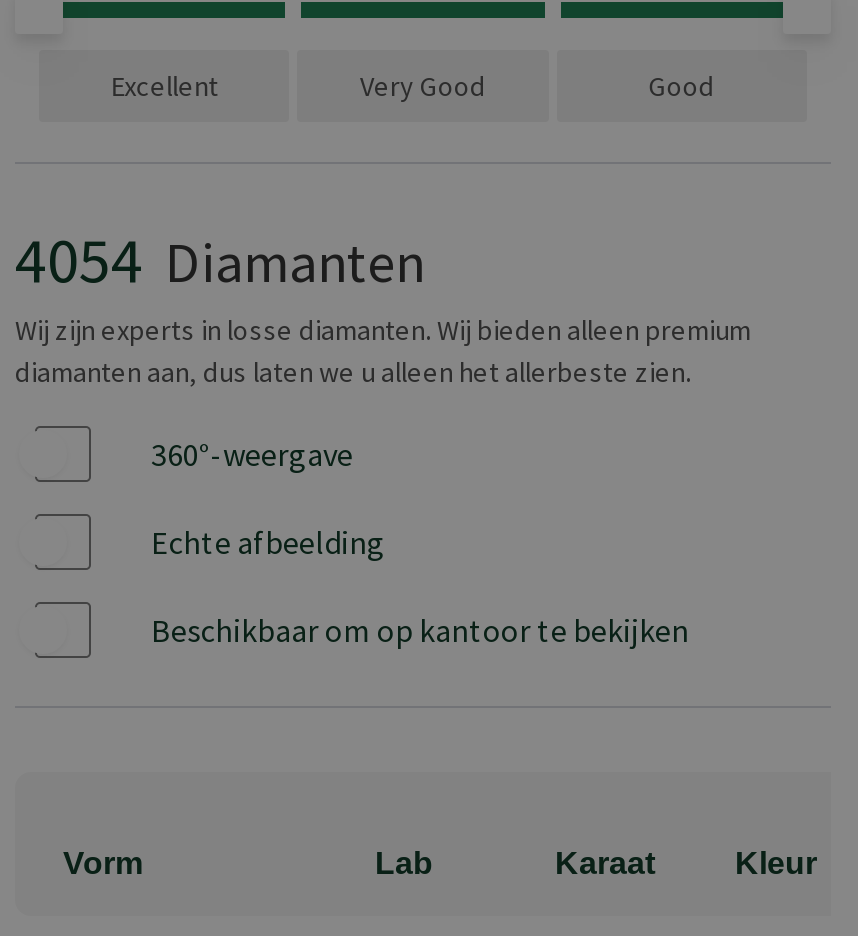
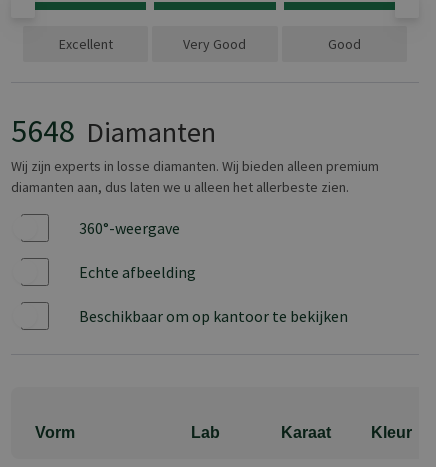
[15,220,425,300] 4054 Diamanten -> [11,111,216,151] 5648 Diamanten

